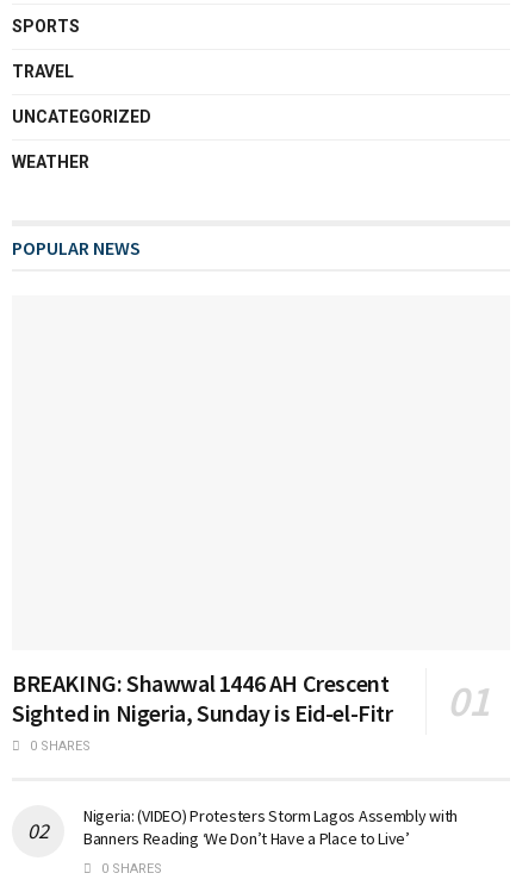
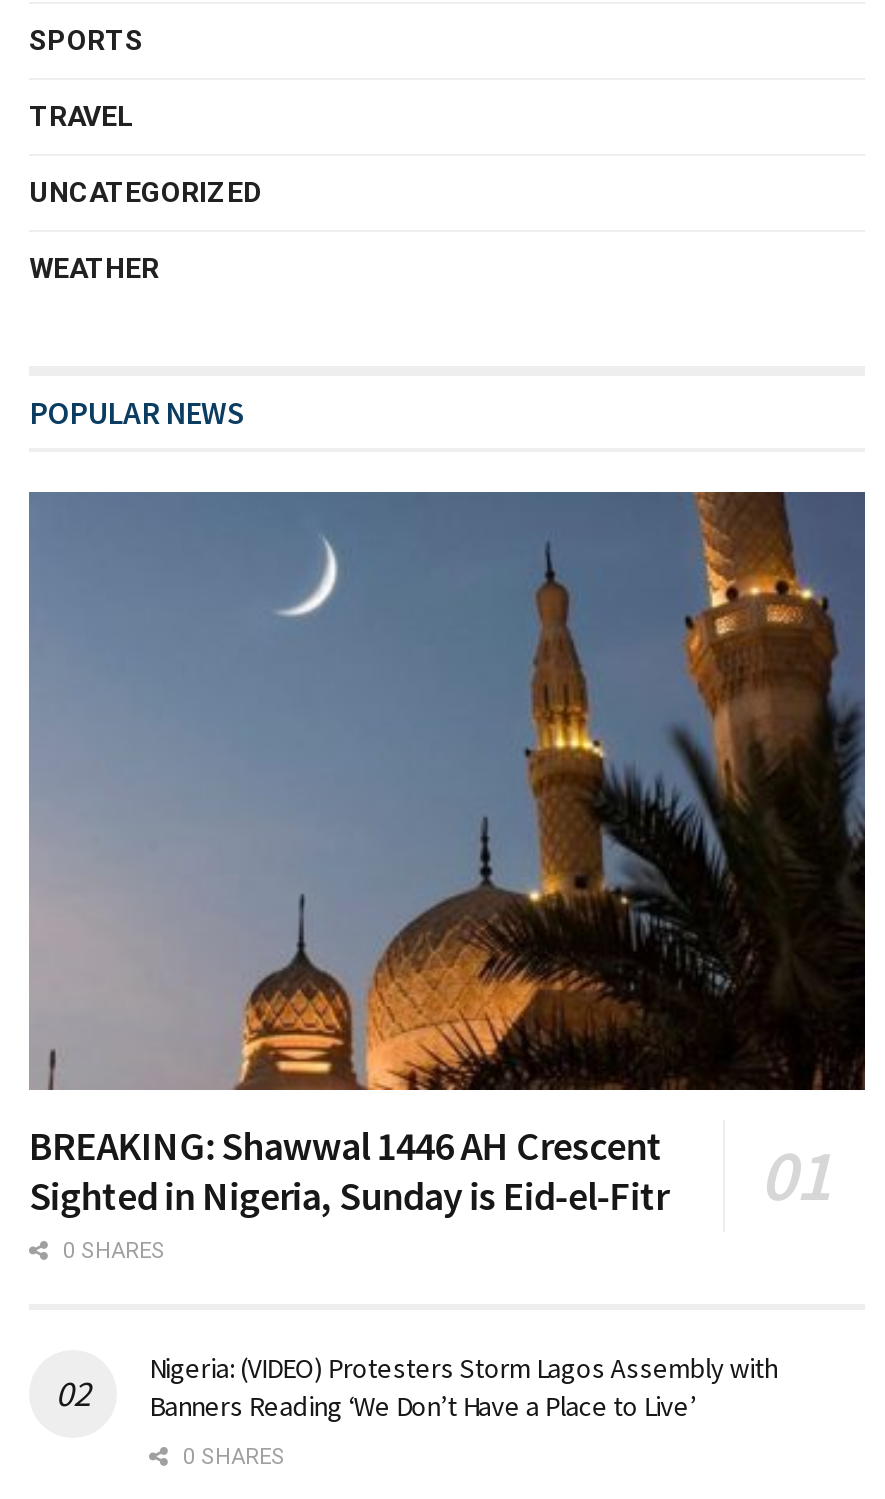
none -> [27,489,867,1093] [image]

